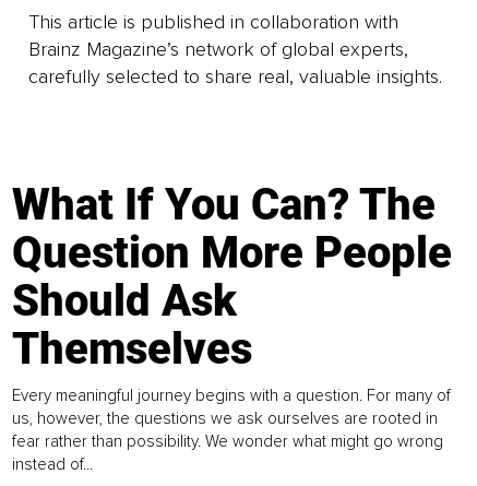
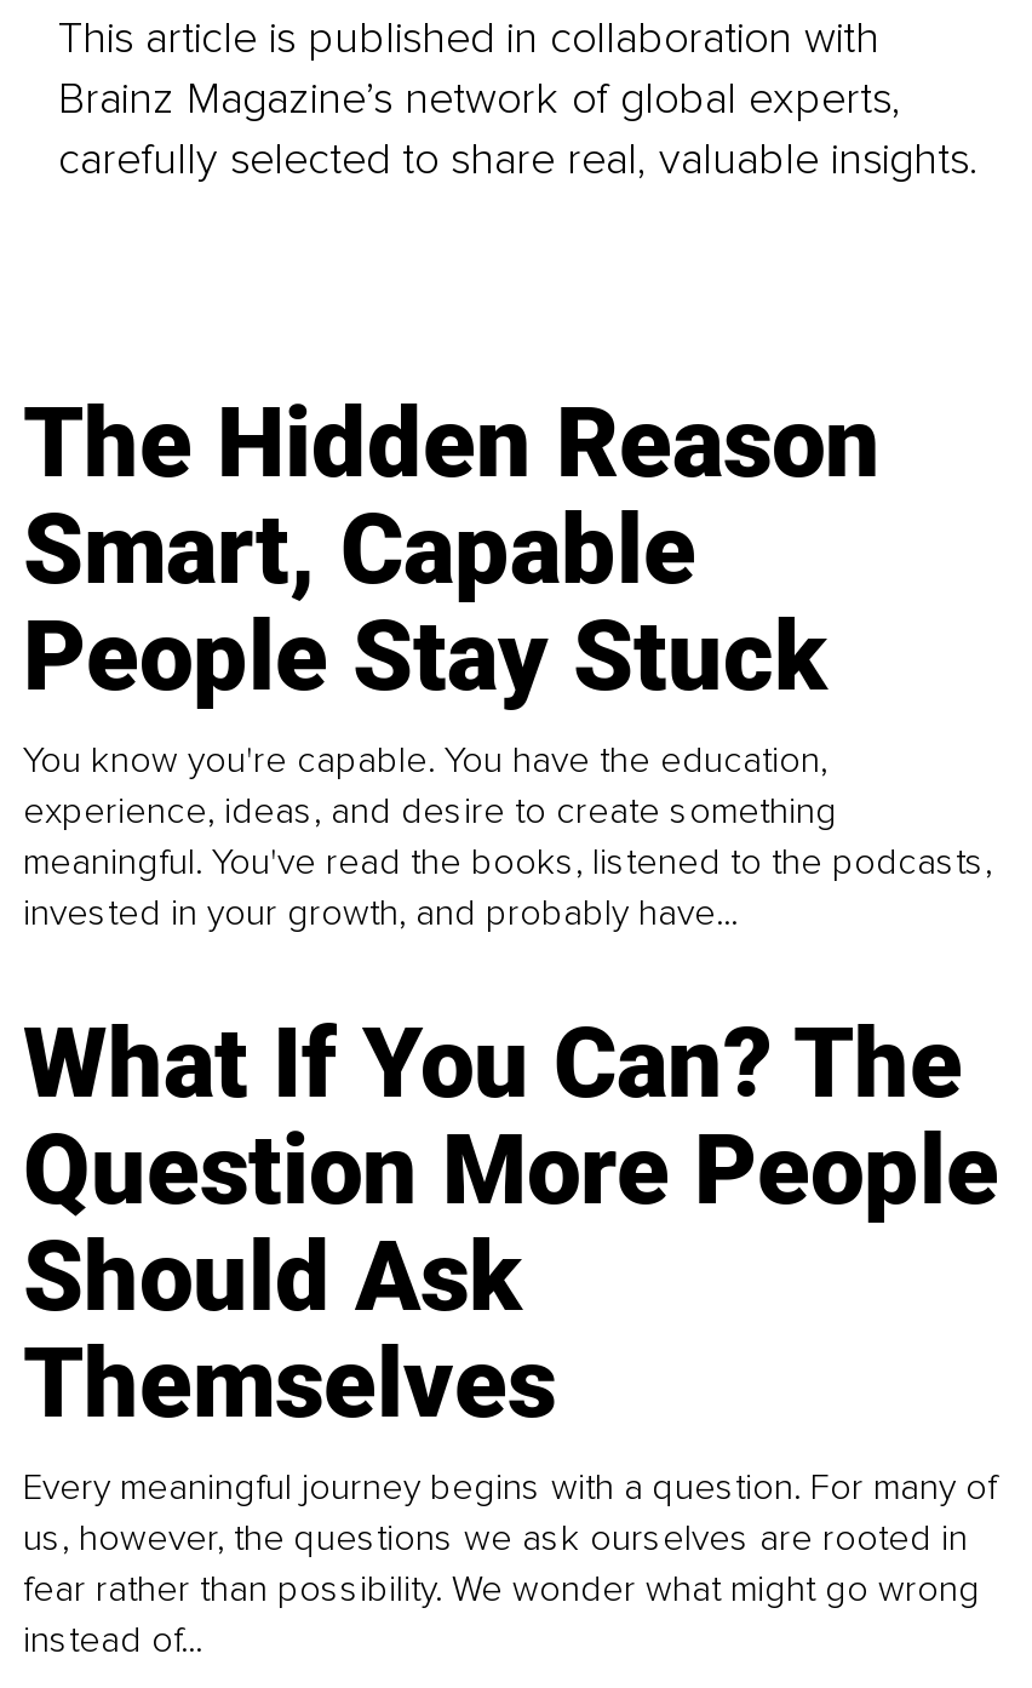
none -> [23,387,992,935] The Hidden Reason | Smart, Capable | People Stay Stuck | You know you're capable. You have the education, | experience, ideas, and desire to create something | meaningful. You've read the books, listened to the podcasts, | invested in your growth, and probably have...

